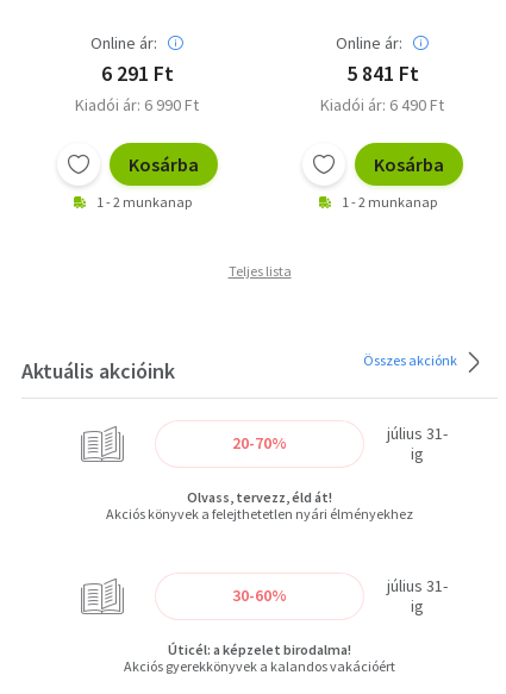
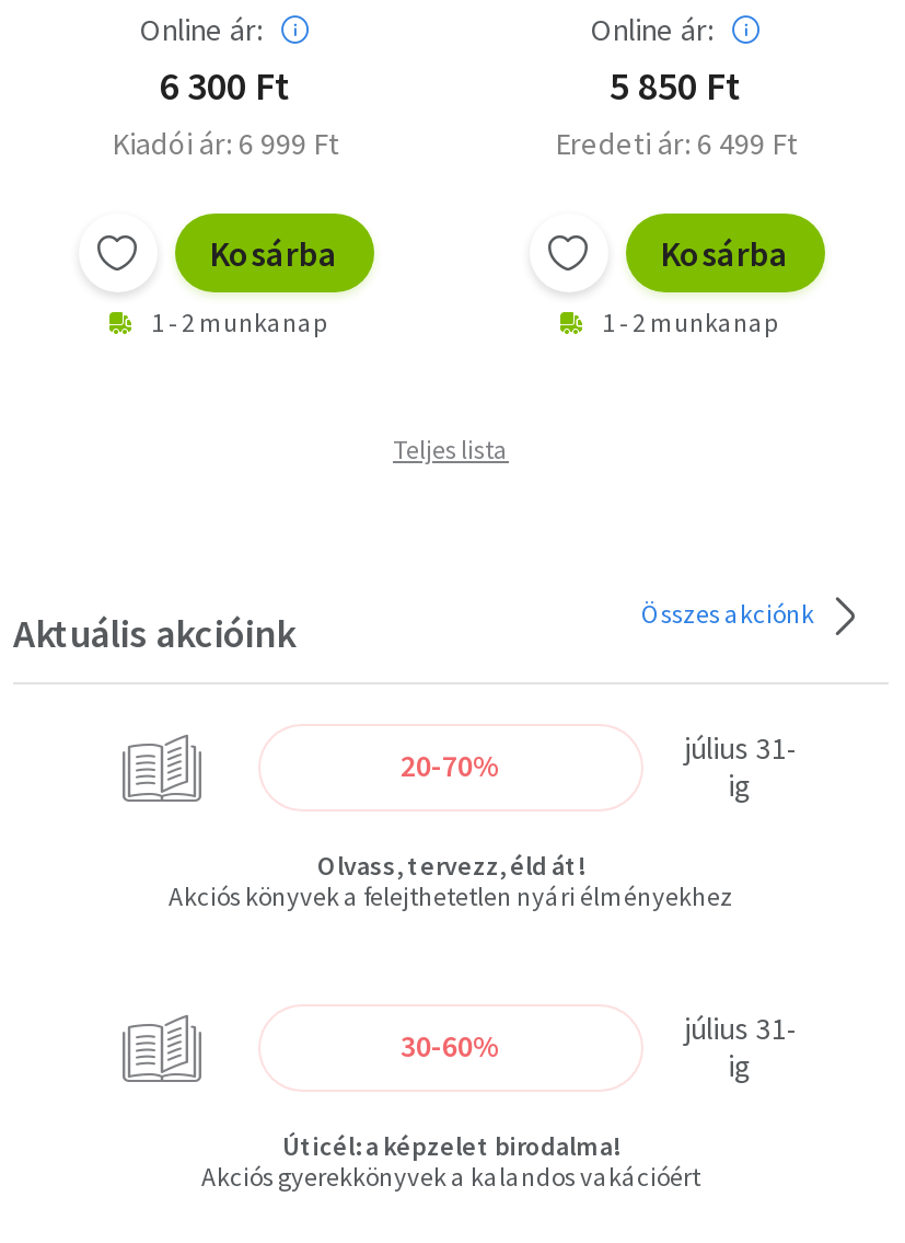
[101,60,173,87] 6 291 Ft -> [159,60,292,111] 6 300 Ft
[346,60,418,87] 5 841 Ft -> [610,60,743,111] 5 850 Ft
[75,94,199,116] Kiadói ár: 6 990 Ft -> [112,124,339,163] Kiadói ár: 6 999 Ft
[320,94,444,116] Kiadói ár: 6 490 Ft -> [555,124,798,163] Eredeti ár: 6 499 Ft

